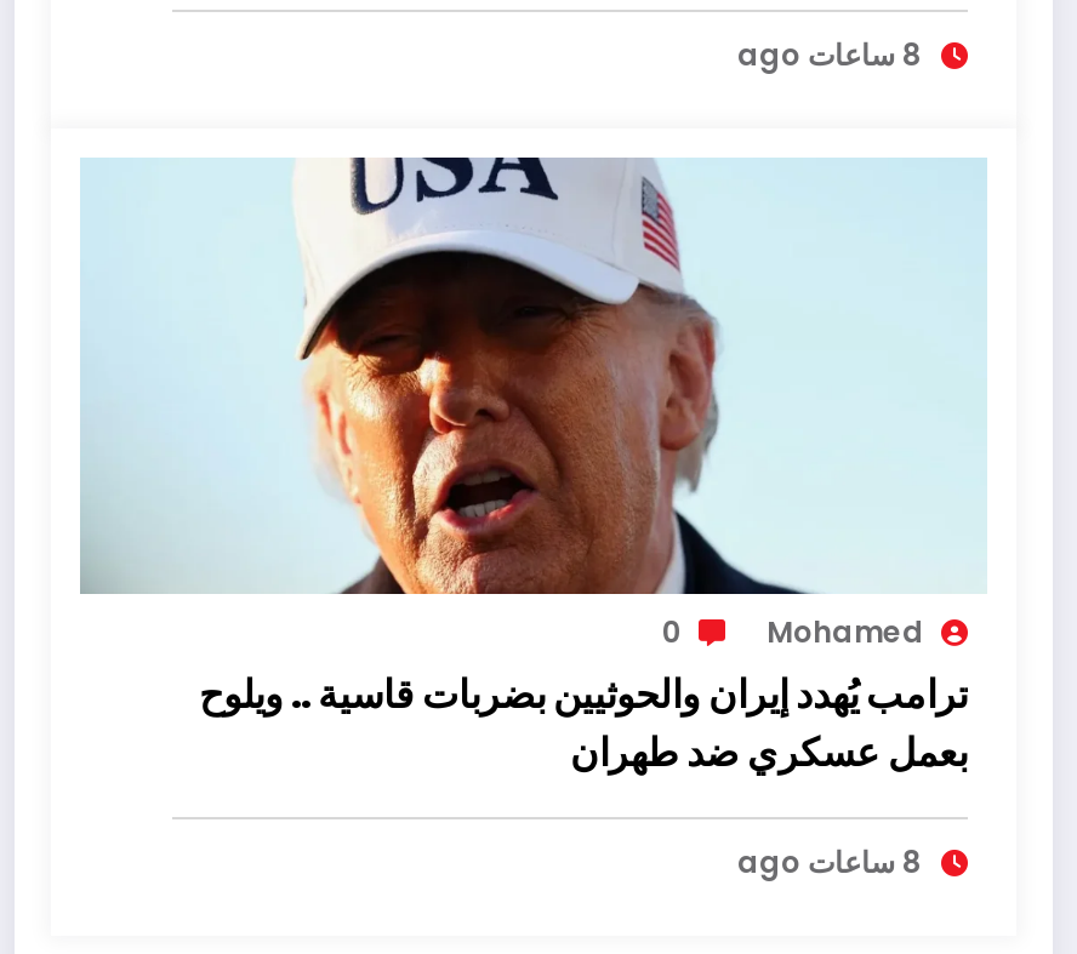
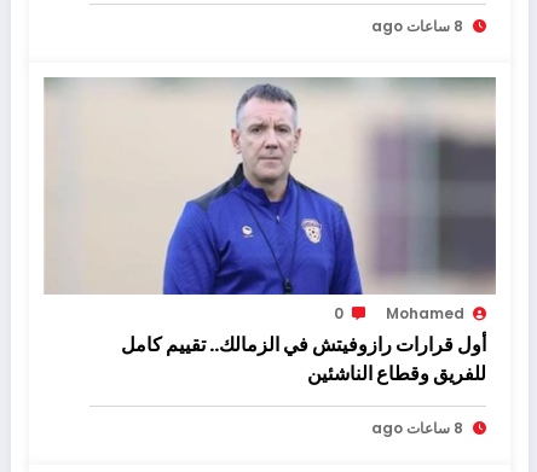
[82,158,987,781] [image] | ترامب يُهدد إيران والحوثيين بضربات قاسية .. ويلوح | بعمل عسكري ضد طهران -> [44,76,497,387] [image] | أول قرارات رازوفيتش في الزمالك.. تقييم كامل | للفريق وقطاع الناشئين

